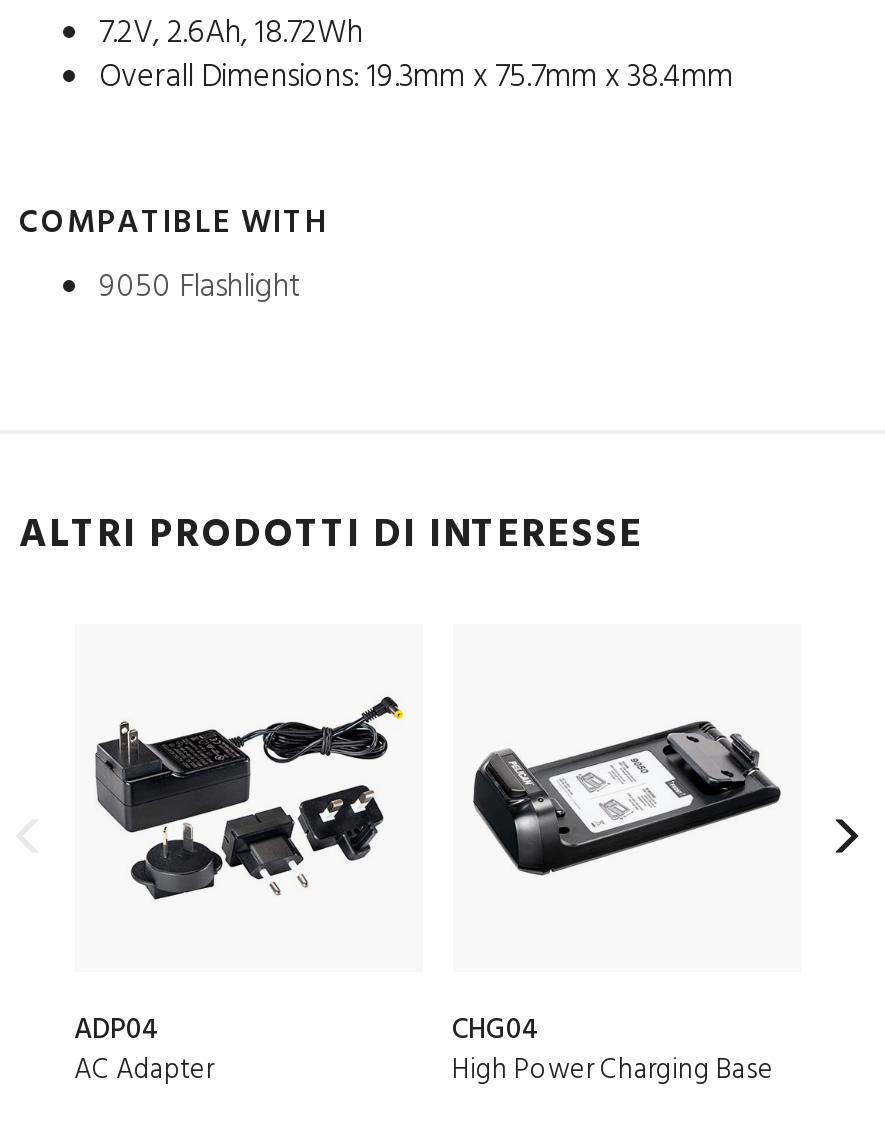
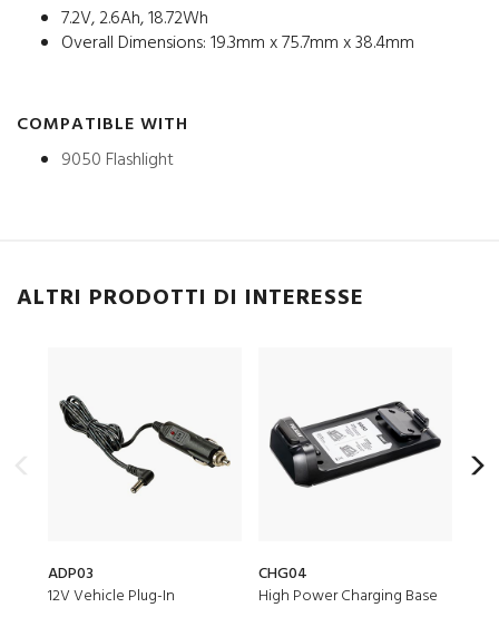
[93,694,405,902] [image] -> [59,389,231,500] [image]
[74,1009,214,1095] ADP04 | AC Adapter -> [47,562,174,610] ADP03 | 12V Vehicle Plug-In

